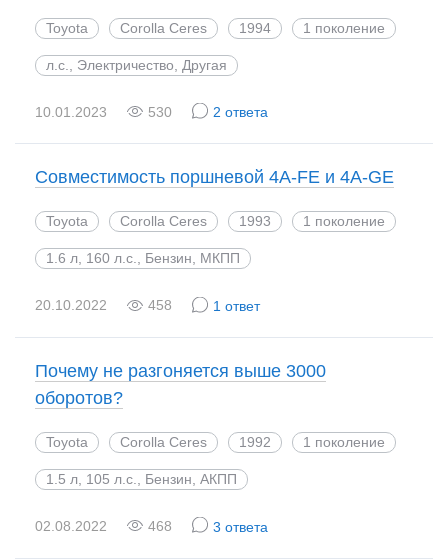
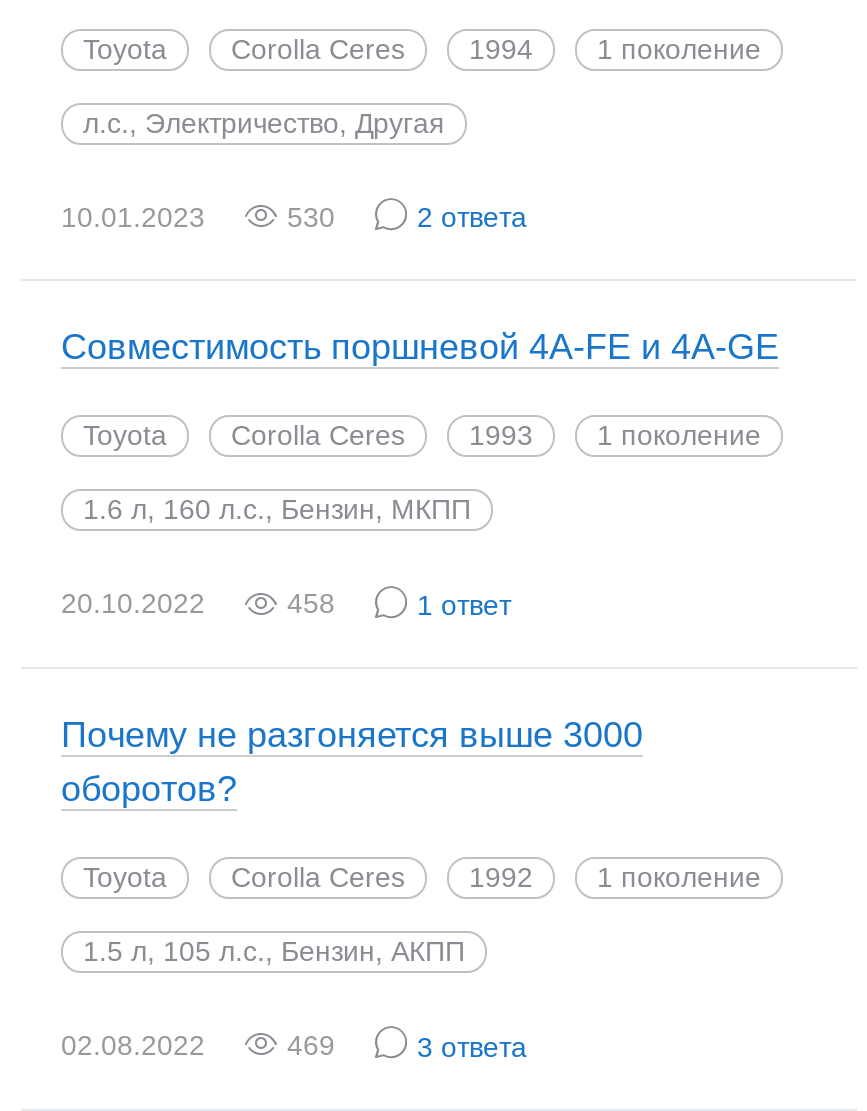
[148,518,172,534] 468 -> [287,1029,335,1061] 469

